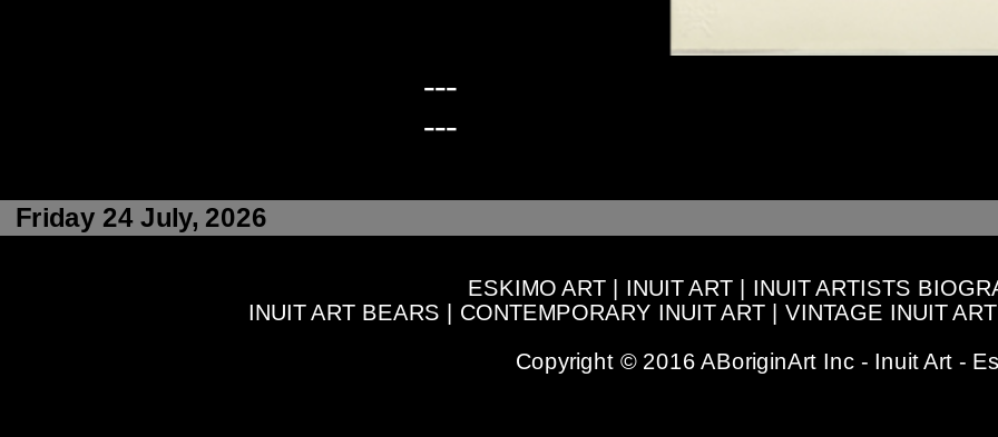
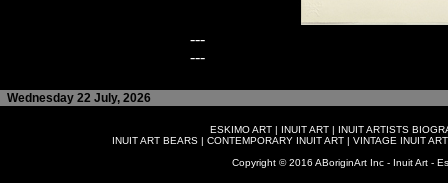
[2,202,281,234] Friday 24 July, 2026 -> [1,91,157,105] Wednesday 22 July, 2026

